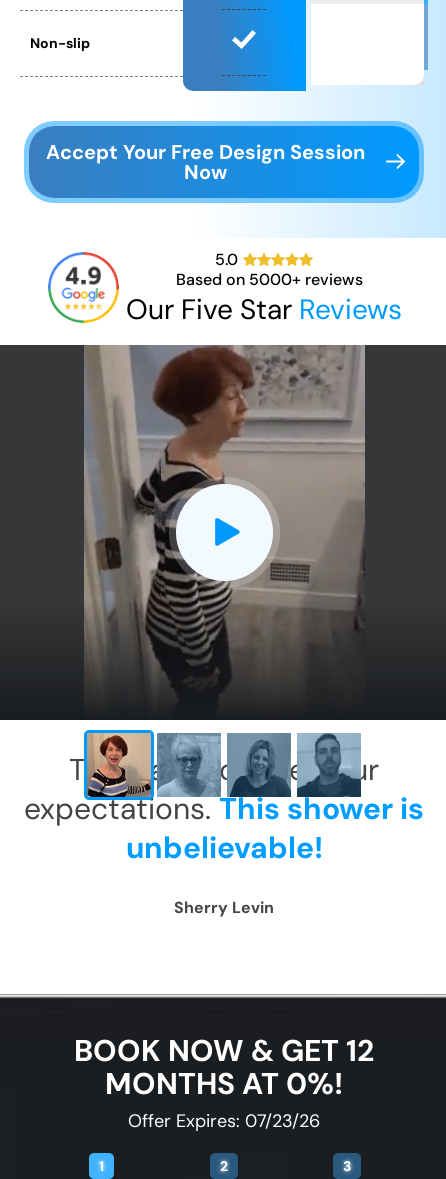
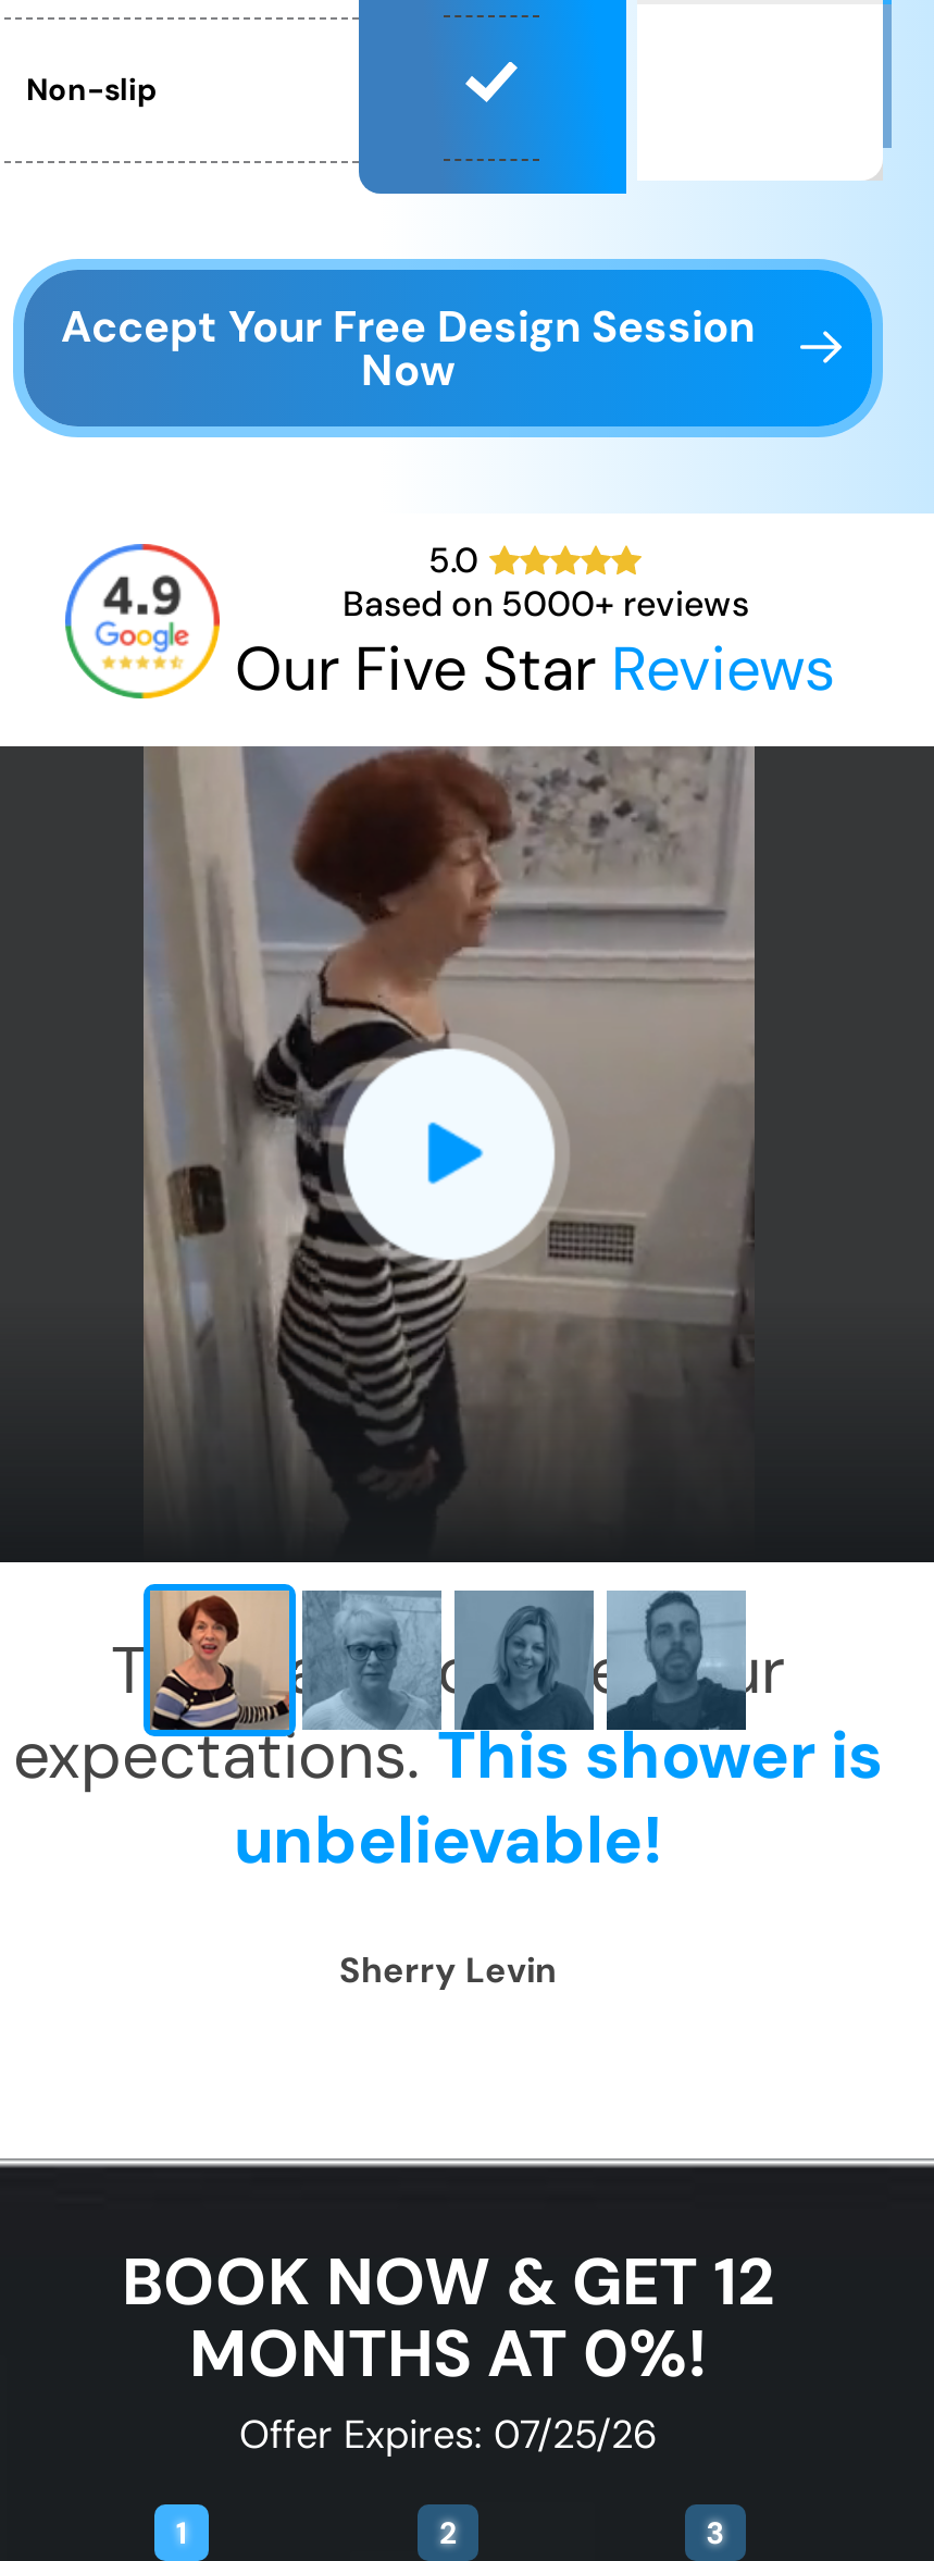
[128,1108,320,1132] Offer Expires: 07/23/26 -> [239,2408,657,2460] Offer Expires: 07/25/26

